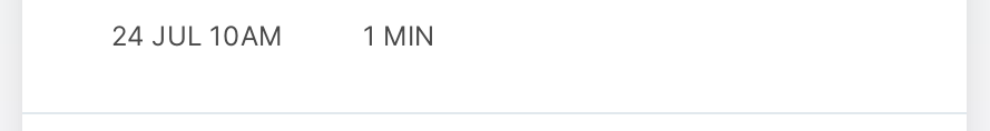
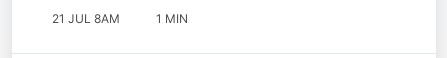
[111,18,283,51] 24 JUL 10AM -> [52,11,120,26] 21 JUL 8AM

